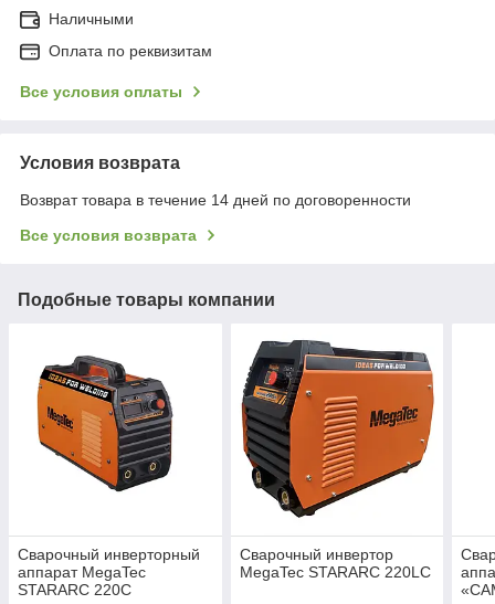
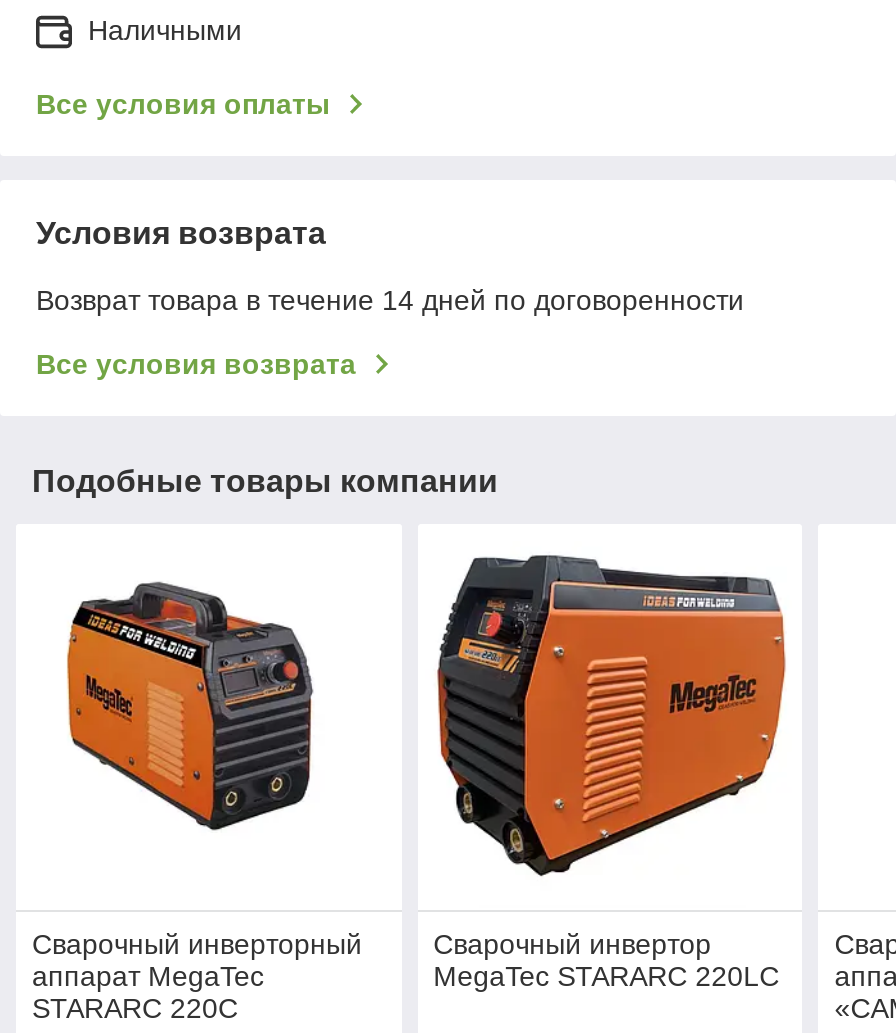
[49,42,212,59] Оплата по реквизитам -> none

